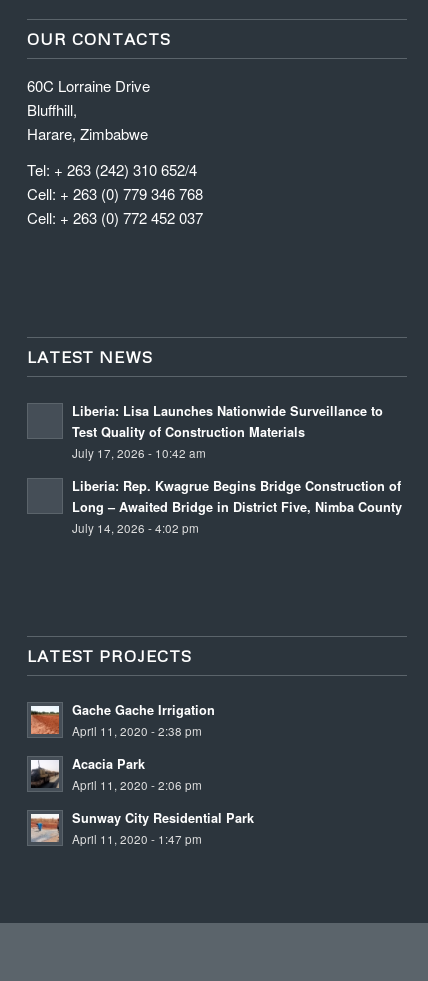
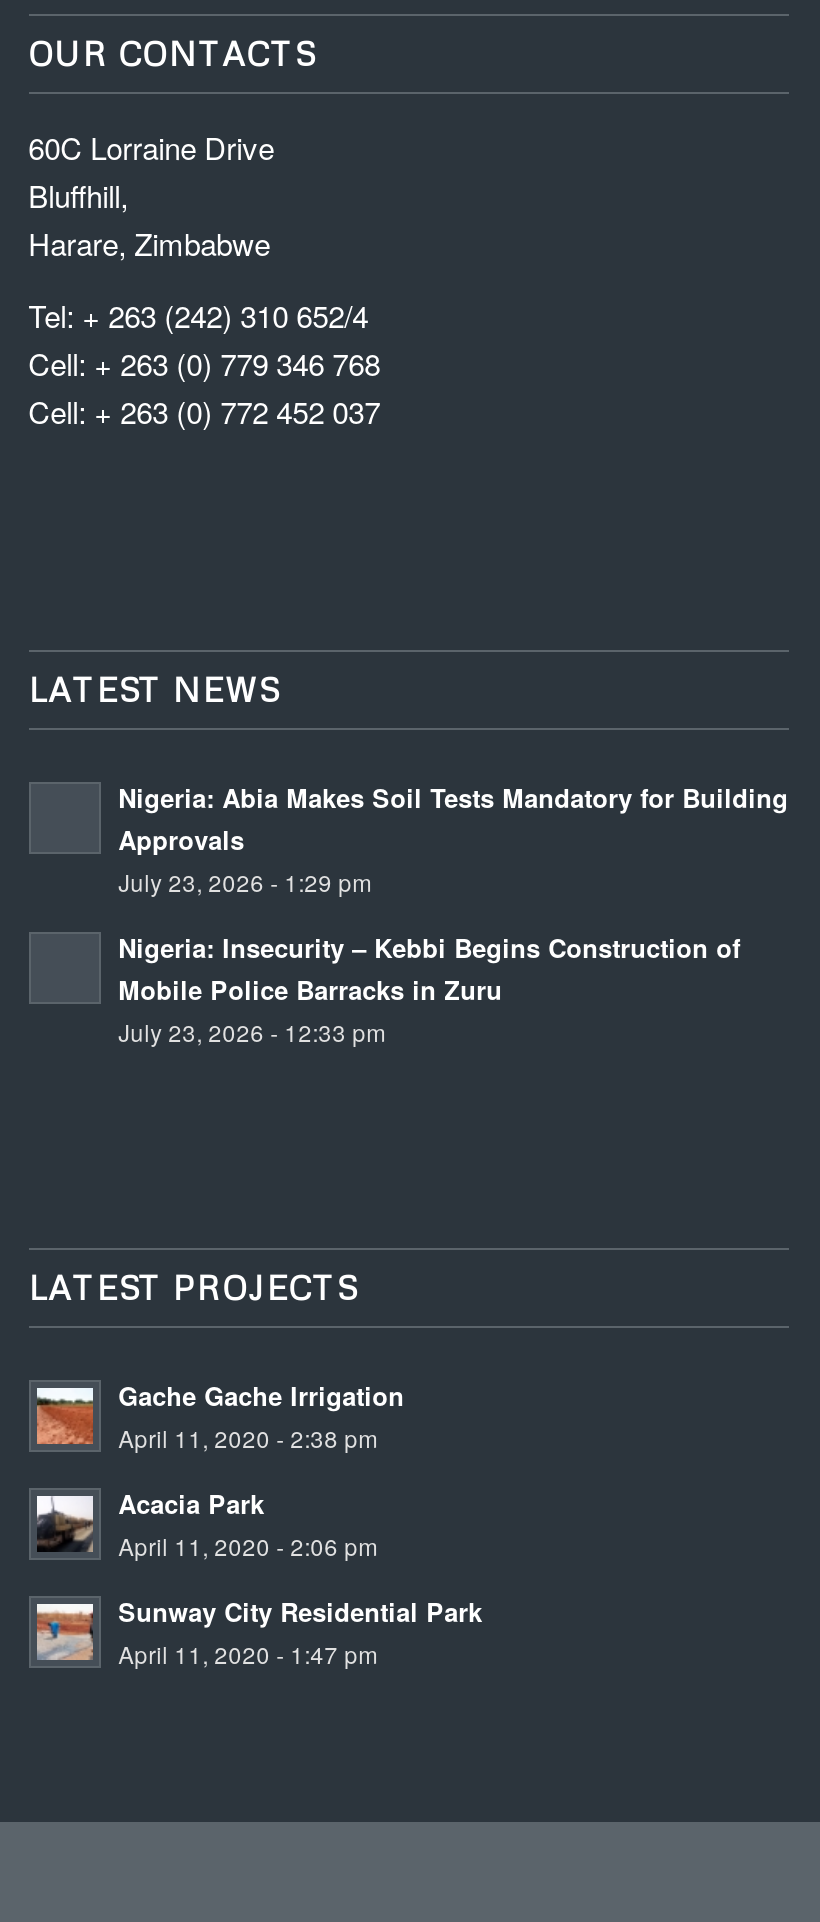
[72,402,383,461] Liberia: Lisa Launches Nationwide Surveillance to | Test Quality of Construction Materials | July 17, 2026 - 10:42 am -> [118,780,788,898] Nigeria: Abia Makes Soil Tests Mandatory for Building | Approvals | July 23, 2026 - 1:29 pm
[72,477,402,536] Liberia: Rep. Kwagrue Begins Bridge Construction of | Long – Awaited Bridge in District Five, Nimba County | July 14, 2026 - 4:02 pm -> [118,930,740,1048] Nigeria: Insecurity – Kebbi Begins Construction of | Mobile Police Barracks in Zuru | July 23, 2026 - 12:33 pm

